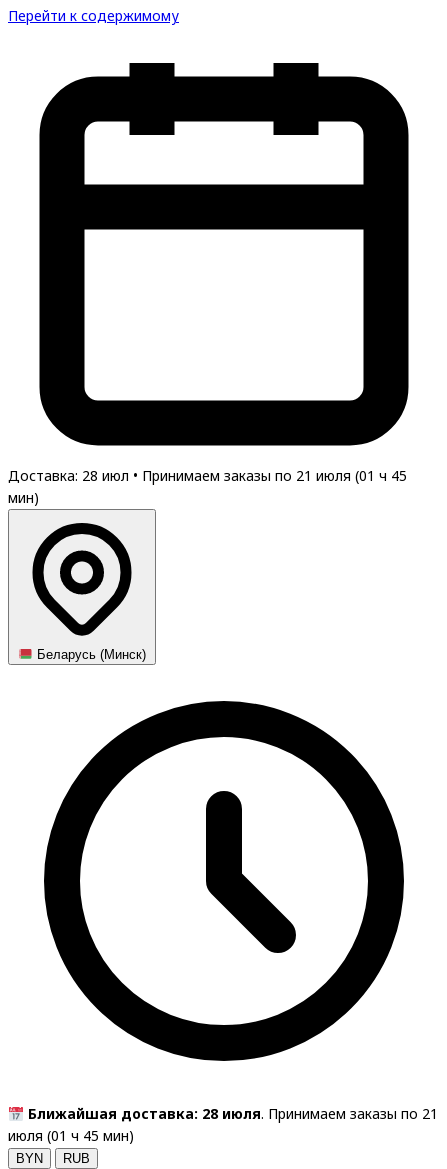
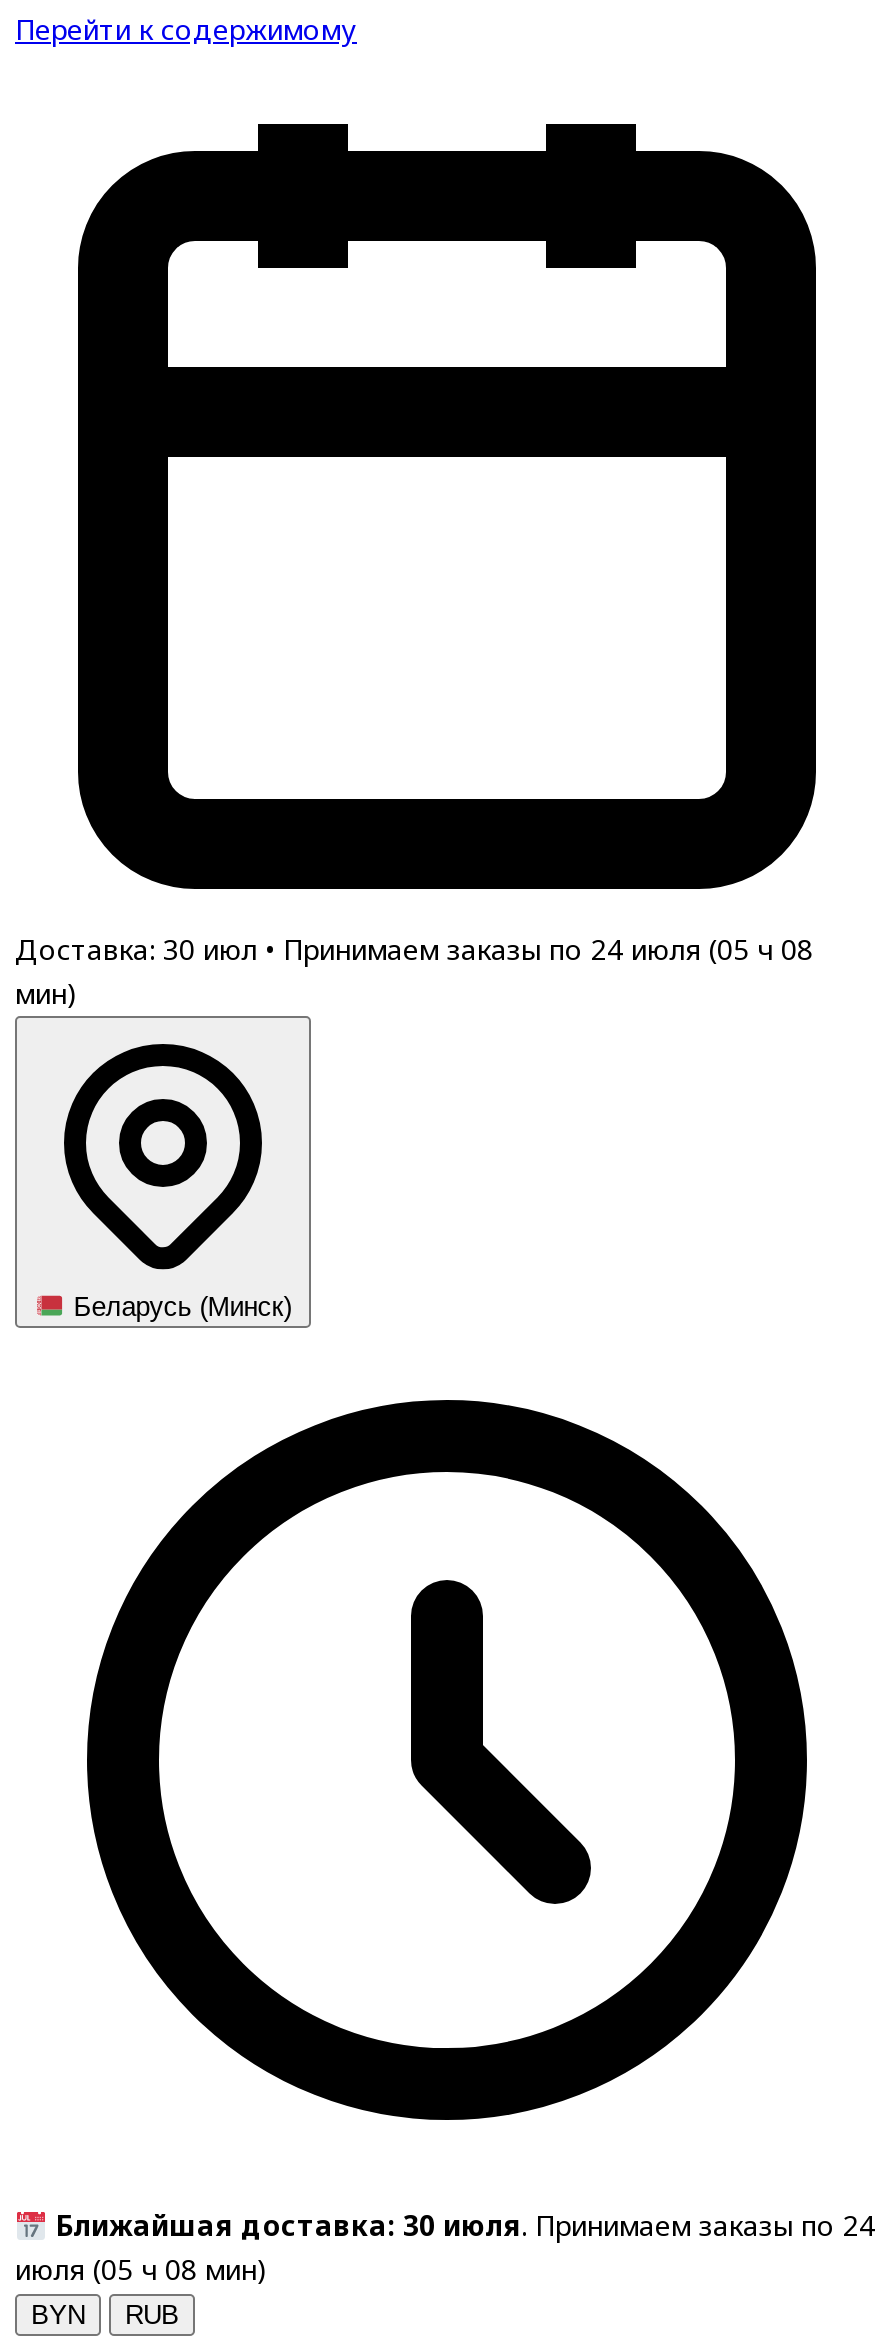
[8,466,407,485] Доставка: 28 июл • Принимаем заказы по 21 июля (01 ч 45 -> [15,930,813,968] Доставка: 30 июл • Принимаем заказы по 24 июля (05 ч 08
[28,1104,438,1123] Ближайшая доставка: 28 июля. Принимаем заказы по 21 -> [55,2206,875,2244] Ближайшая доставка: 30 июля. Принимаем заказы по 24
[8,1126,134,1145] июля (01 ч 45 мин) -> [15,2250,267,2288] июля (05 ч 08 мин)

